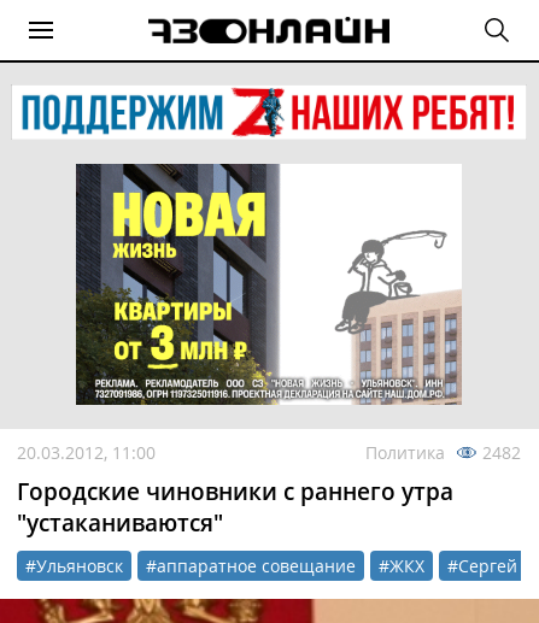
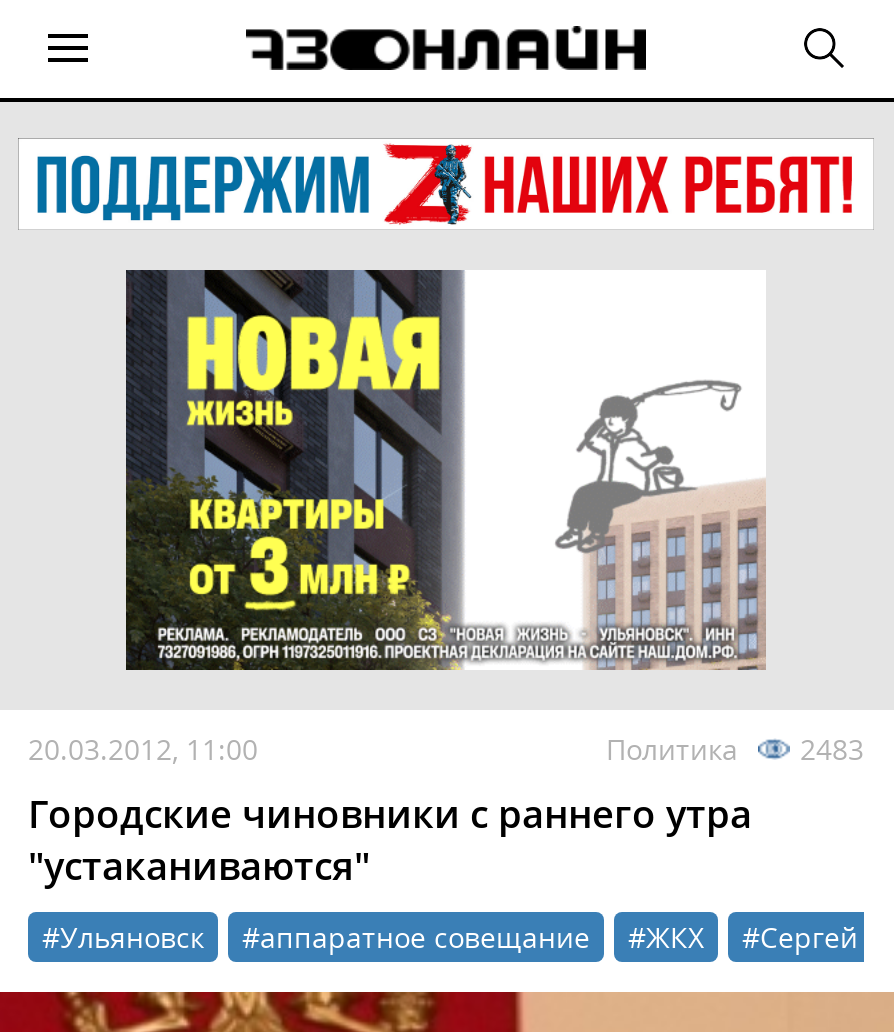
[365,441,521,464] Политика 2482 -> [606,730,864,768] Политика 2483

